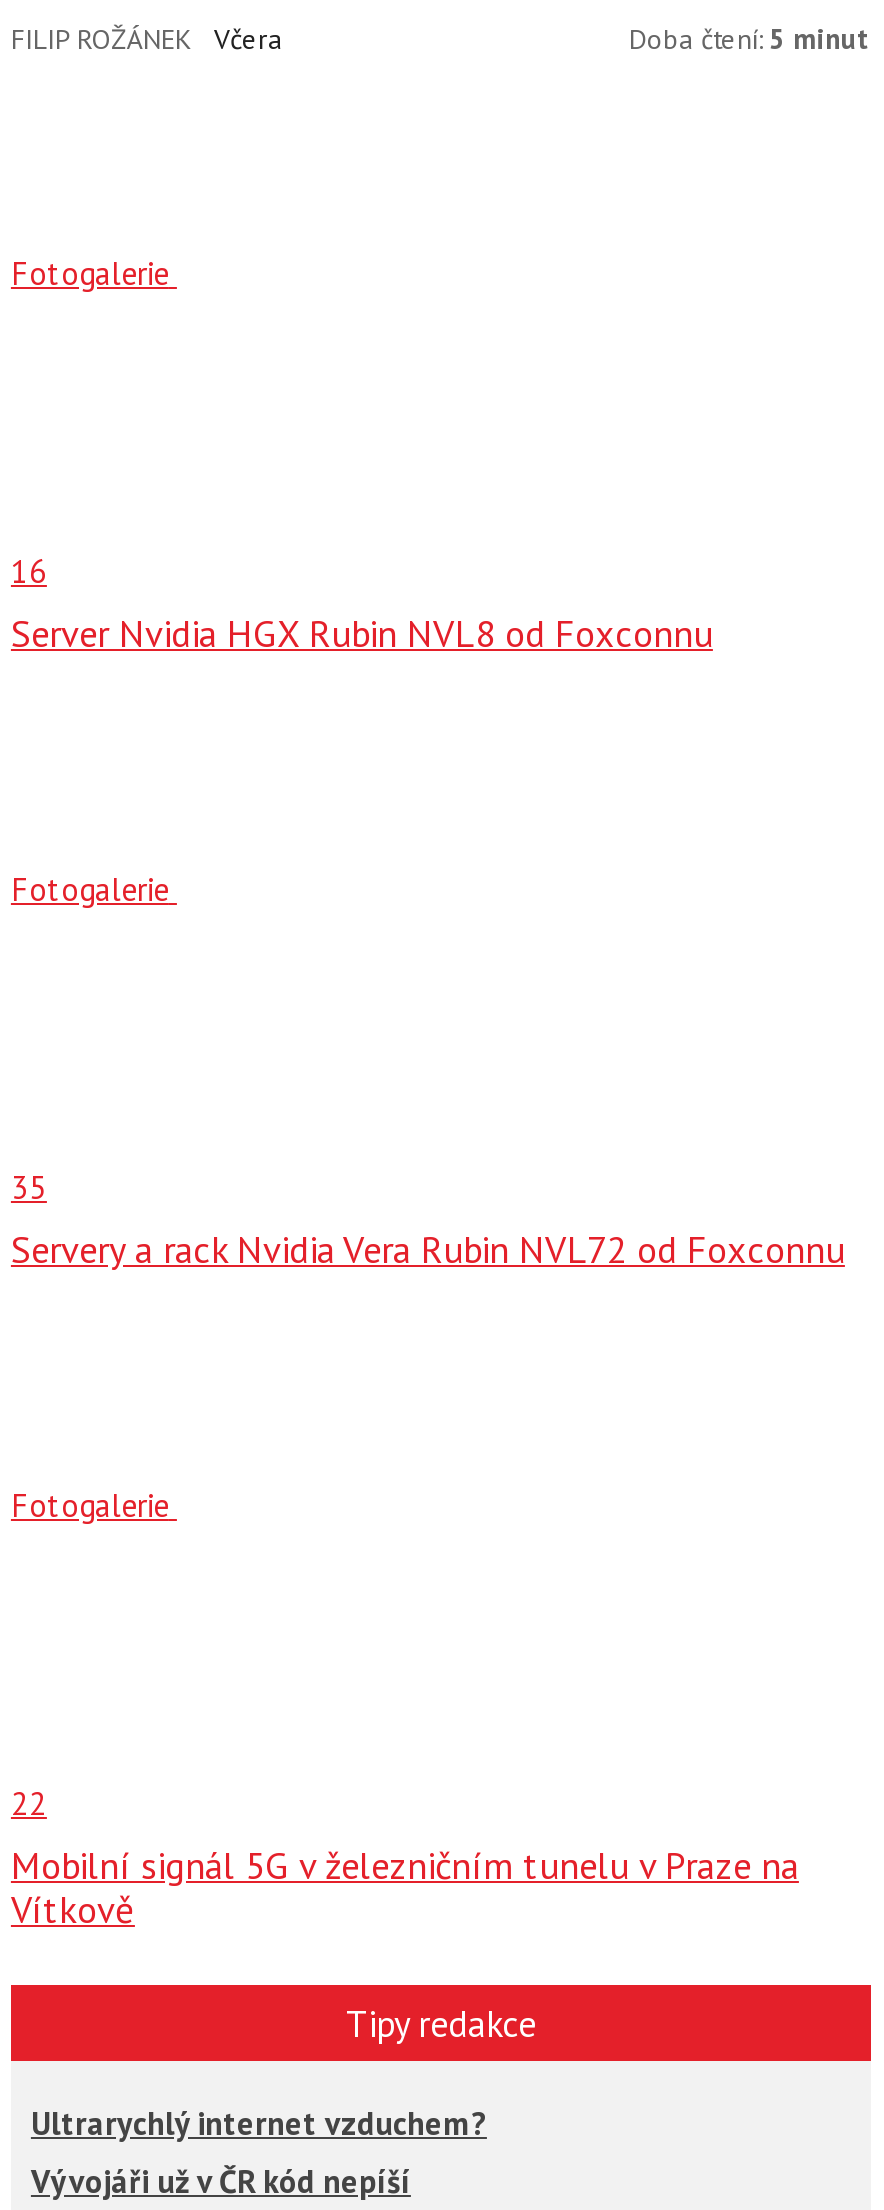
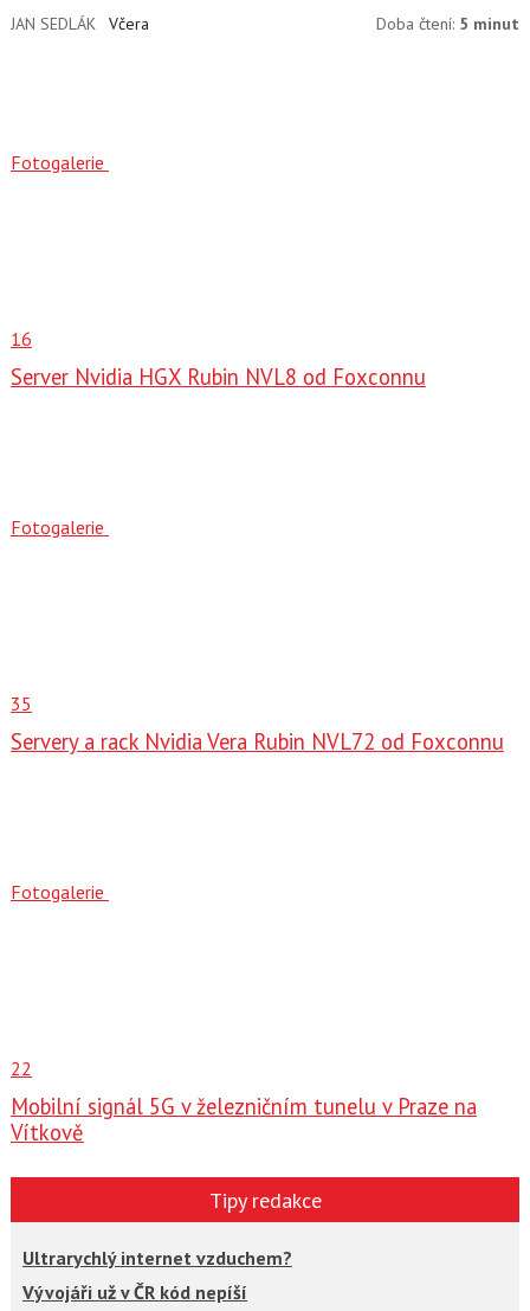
[11,21,191,57] FILIP ROŽÁNEK -> [11,14,96,35] JAN SEDLÁK

